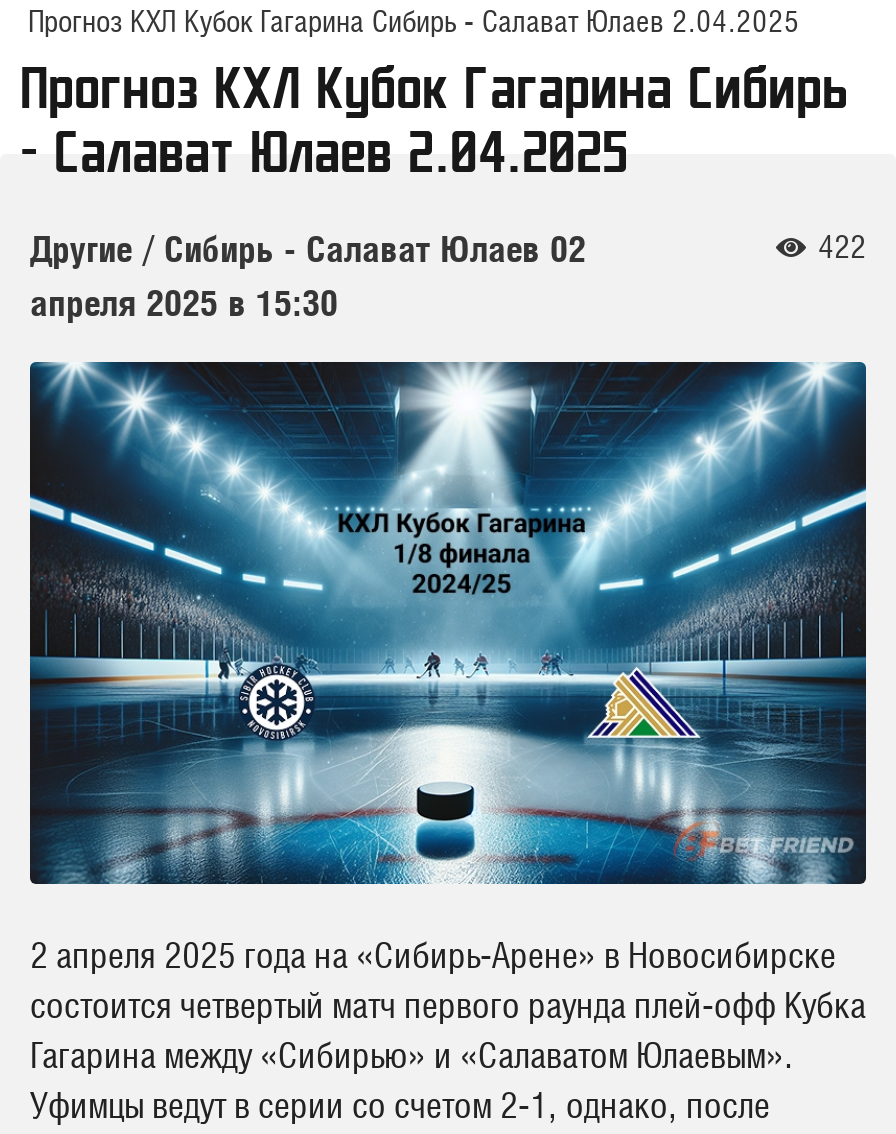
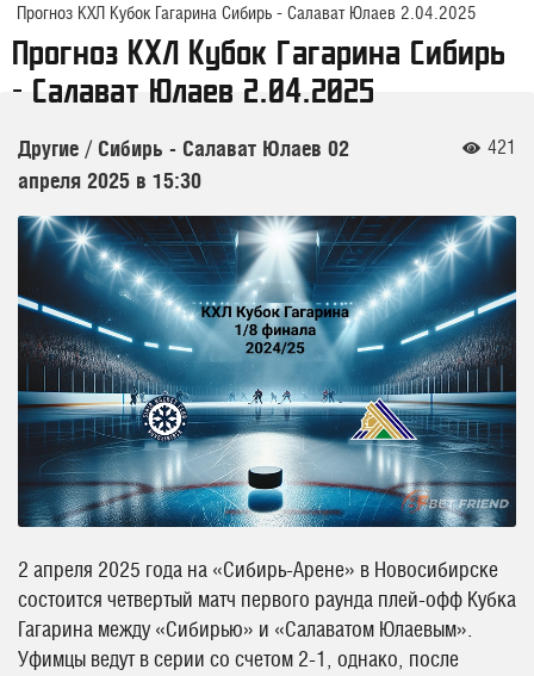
[818,229,866,265] 422 -> [488,137,516,158] 421

